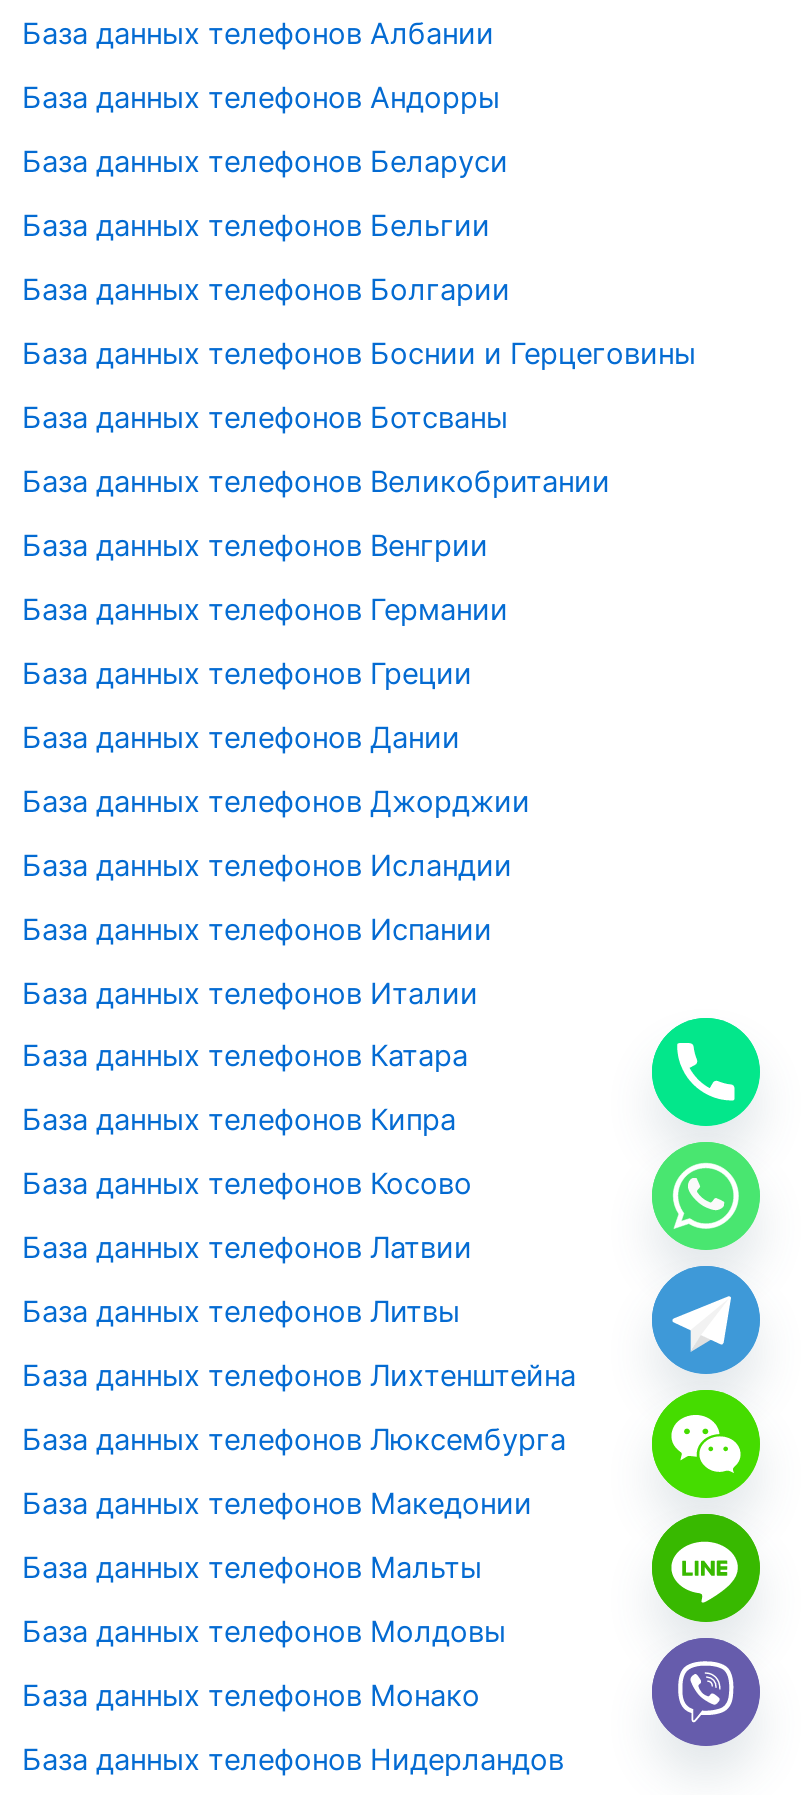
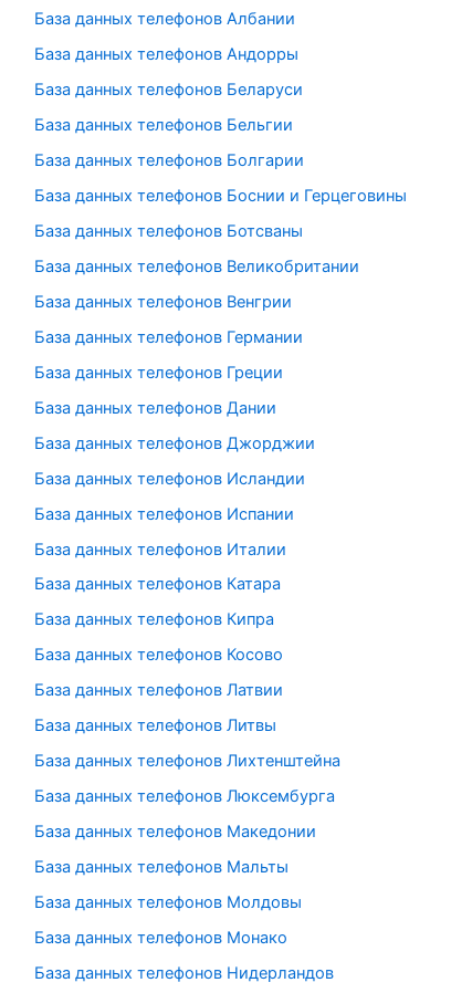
[650,1016,762,1752] [image] -> none

